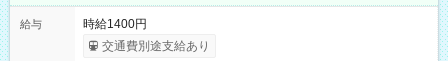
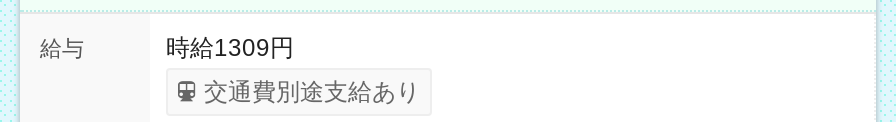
[83,17,147,31] 時給1400円 -> [166,34,294,62] 時給1309円

